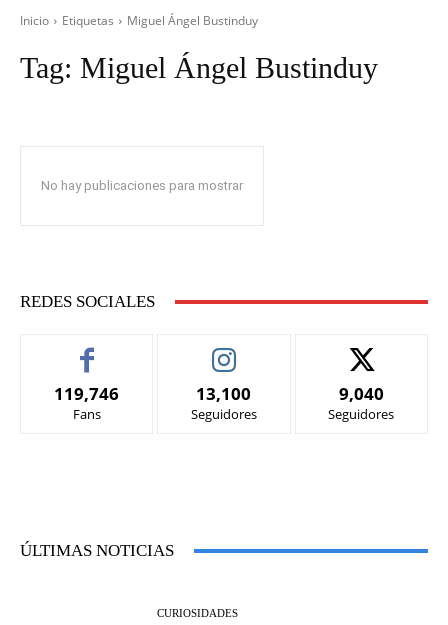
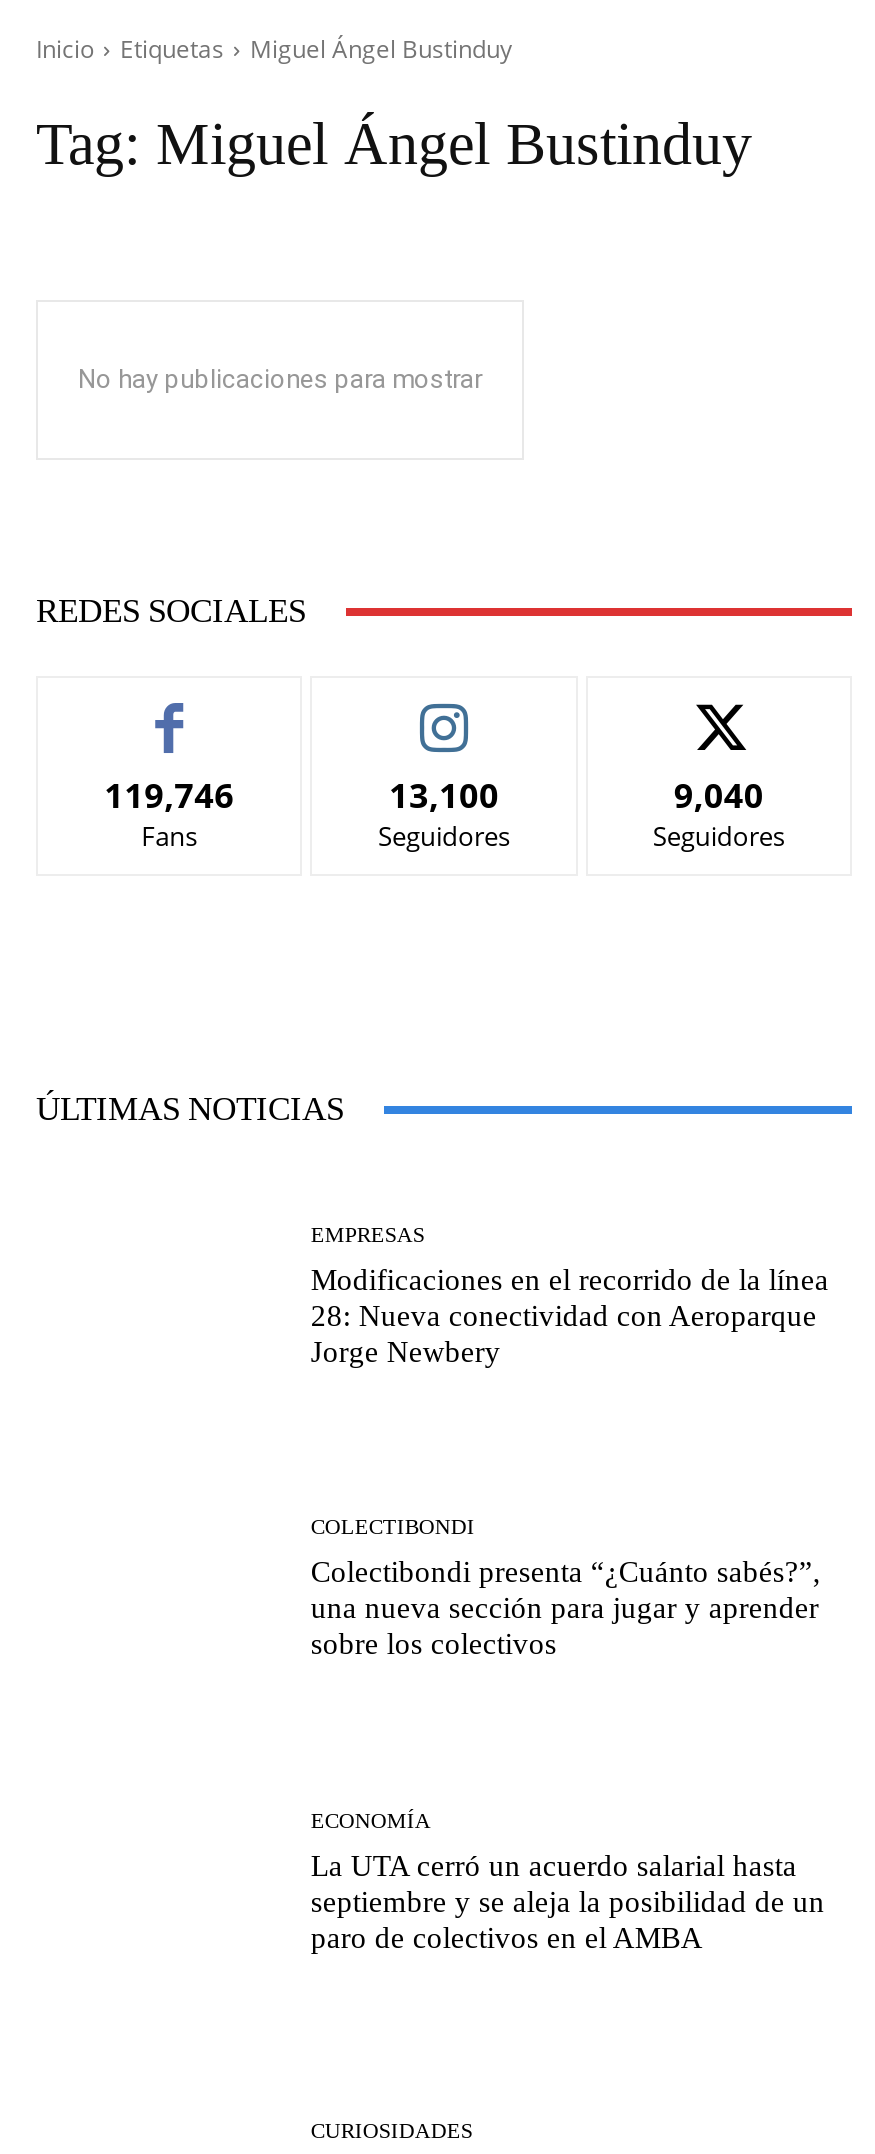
none -> [311,1222,829,1368] EMPRESAS | Modificaciones en el recorrido de la línea | 28: Nueva conectividad con Aeroparque | Jorge Newbery
none -> [311,1515,821,1661] COLECTIBONDI | Colectibondi presenta “¿Cuánto sabés?”, | una nueva sección para jugar y aprender | sobre los colectivos
none -> [311,1807,825,1953] ECONOMÍA | La UTA cerró un acuerdo salarial hasta | septiembre y se aleja la posibilidad de un | paro de colectivos en el AMBA

